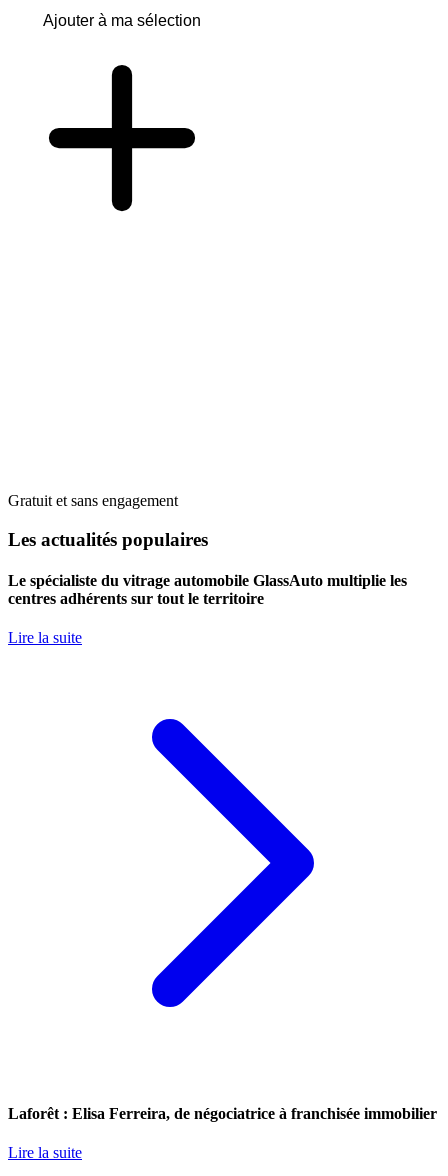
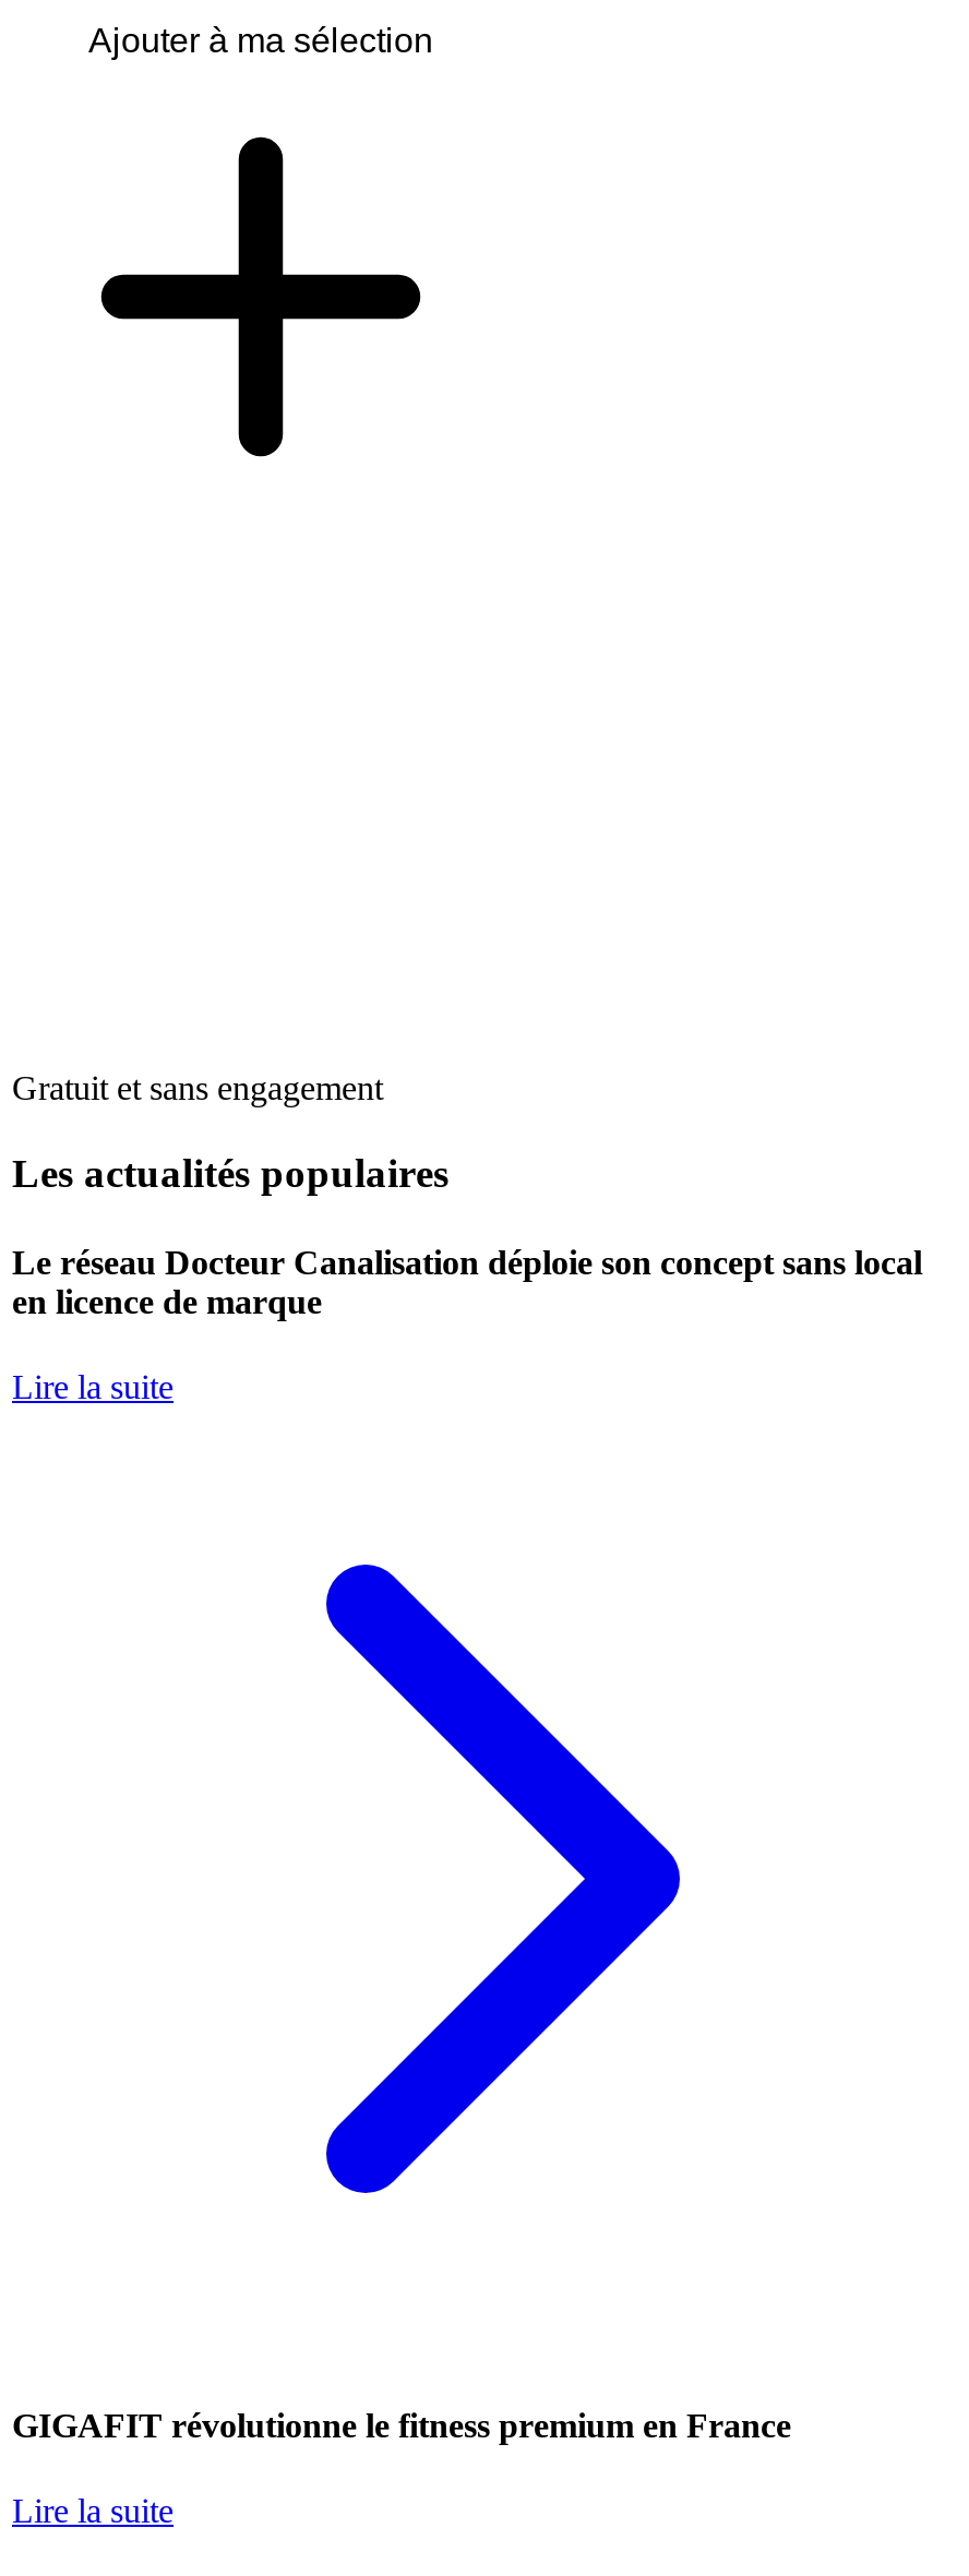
[8,572,407,607] Le spécialiste du vitrage automobile GlassAuto multiplie les | centres adhérents sur tout le territoire -> [12,1244,922,1320] Le réseau Docteur Canalisation déploie son concept sans local | en licence de marque
[8,1105,437,1122] Laforêt : Elisa Ferreira, de négociatrice à franchisée immobilier -> [12,2406,791,2443] GIGAFIT révolutionne le fitness premium en France

